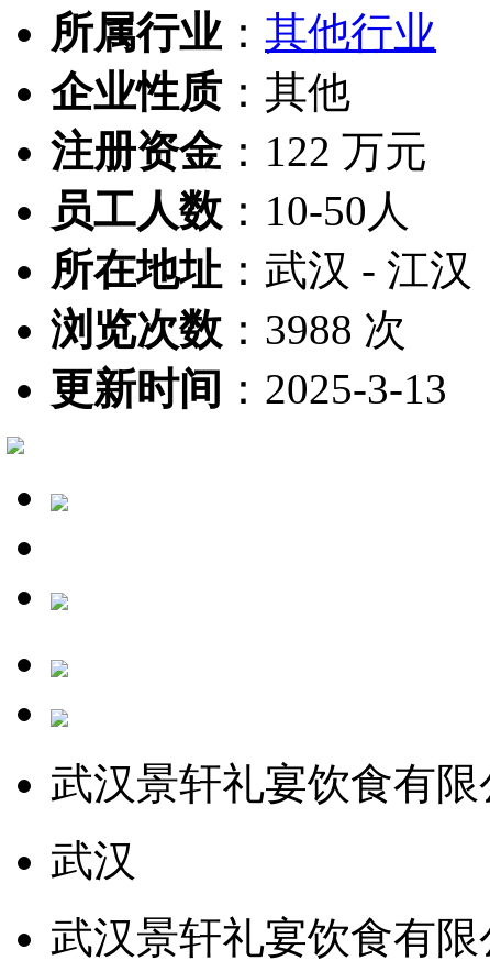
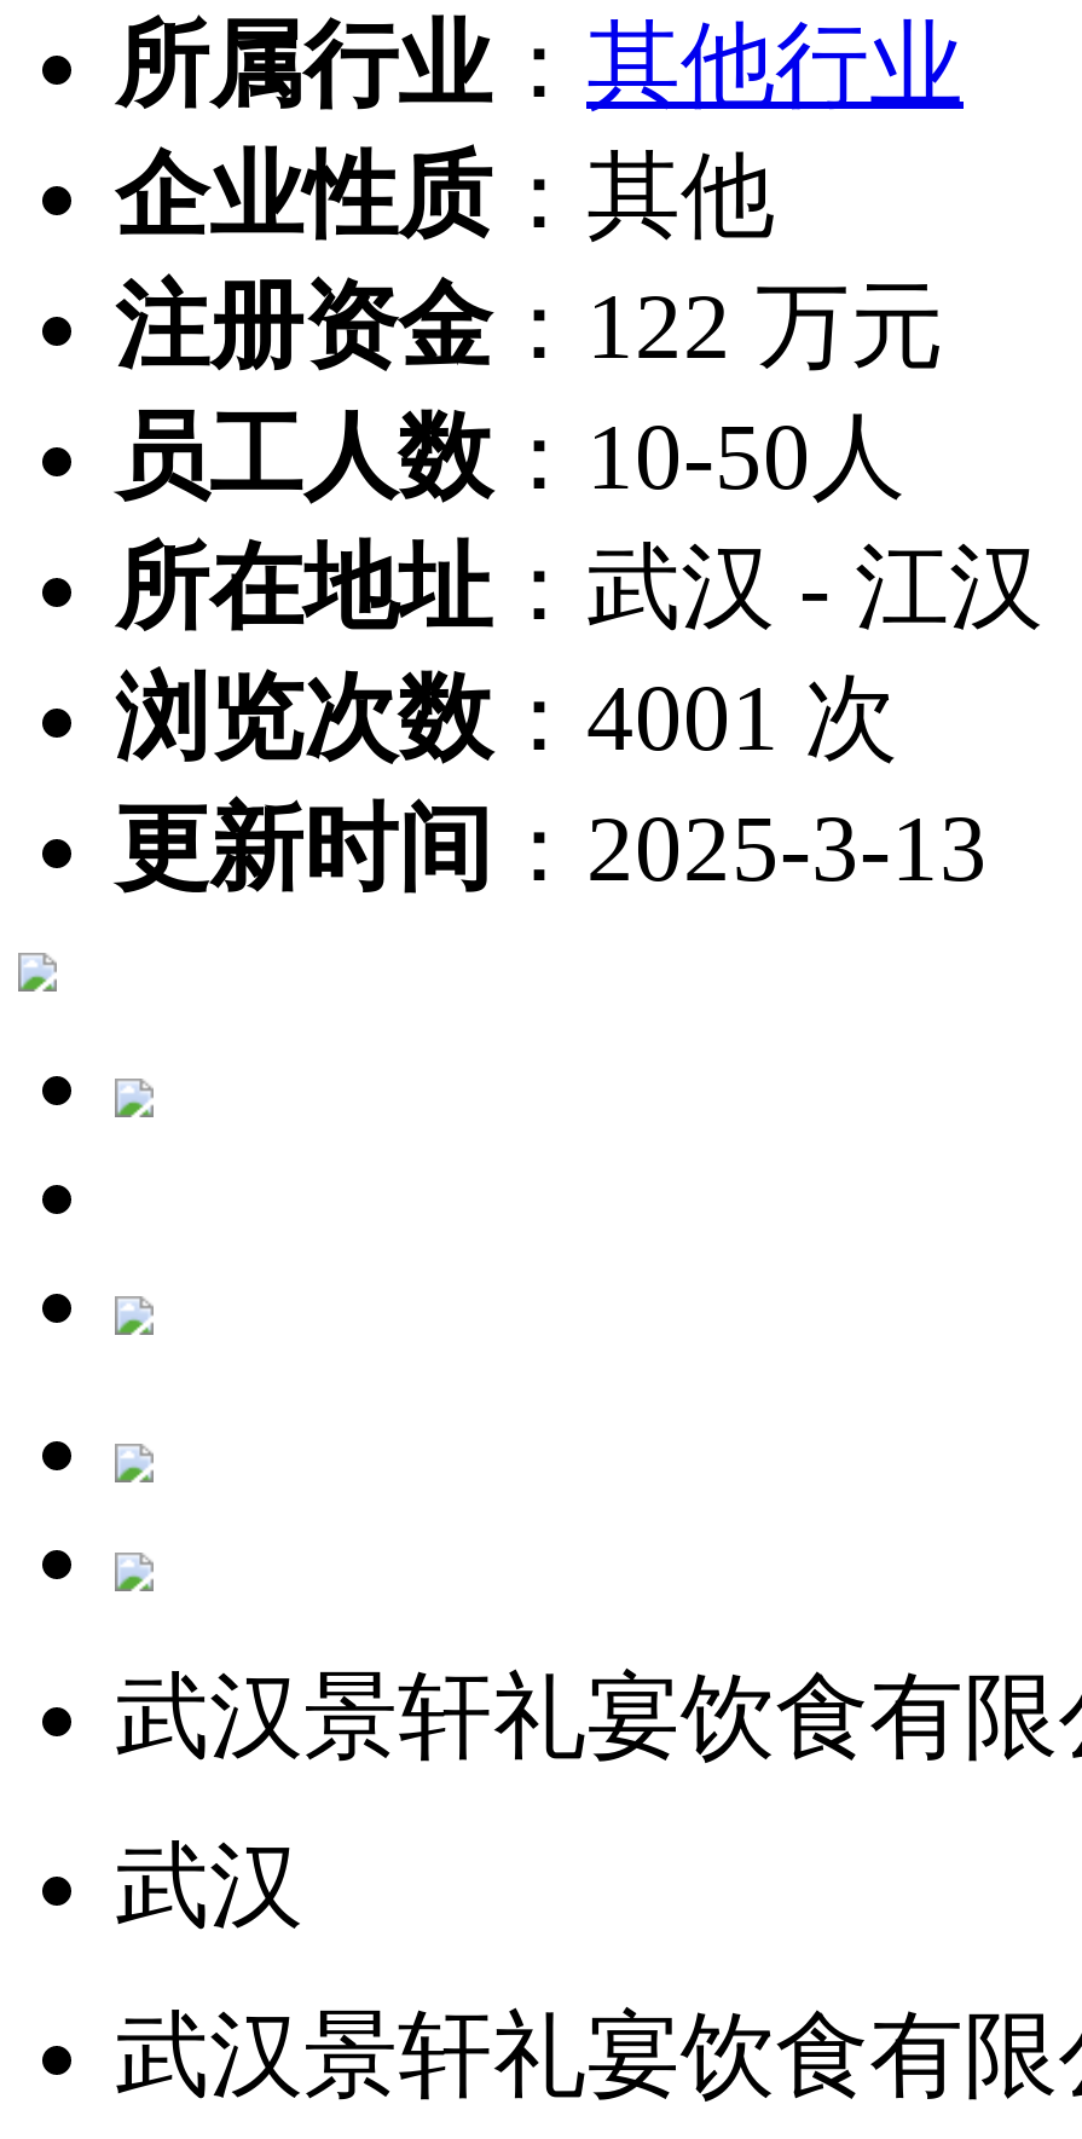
[51,306,407,353] 浏览次数：3988 次 -> [115,665,898,769] 浏览次数：4001 次

